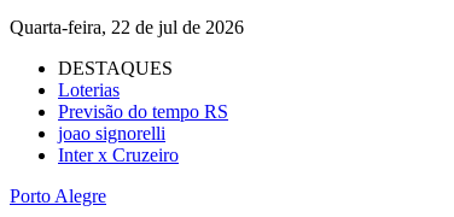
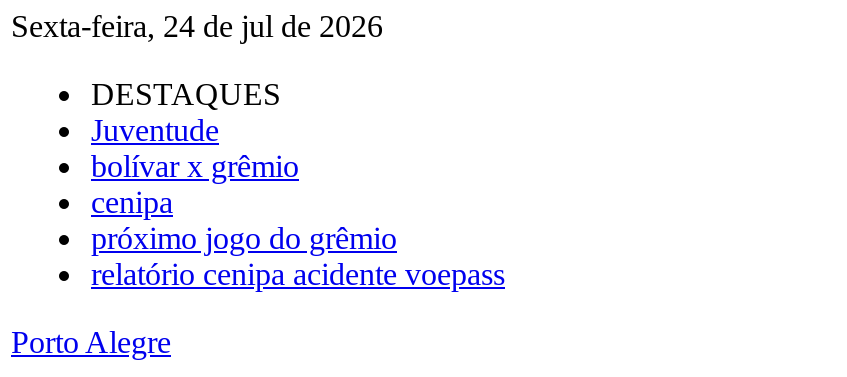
[10,17,244,37] Quarta-feira, 22 de jul de 2026 -> [11,9,383,43] Sexta-feira, 24 de jul de 2026
[58,80,228,165] Loterias | Previsão do tempo RS | joao signorelli | Inter x Cruzeiro -> [91,113,505,291] Juventude | bolívar x grêmio | cenipa | próximo jogo do grêmio | relatório cenipa acidente voepass

